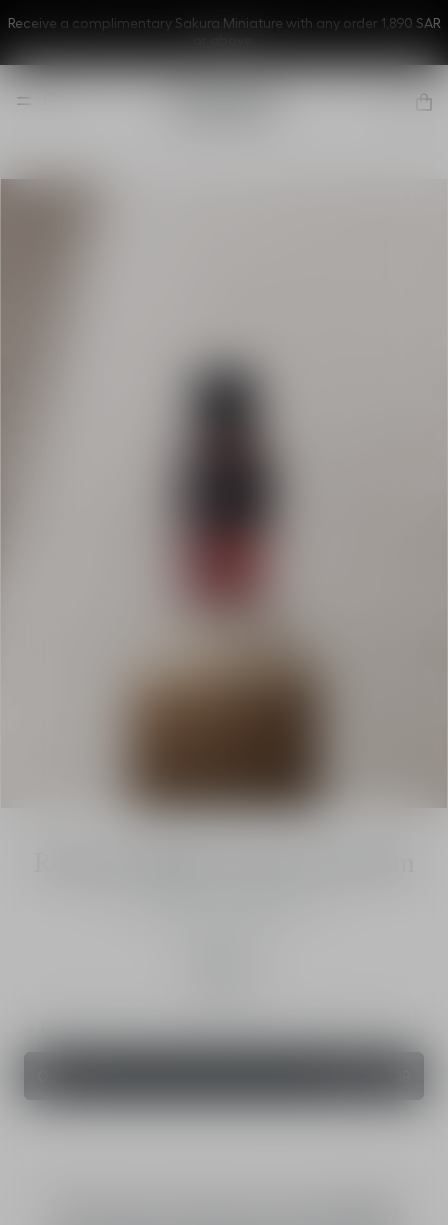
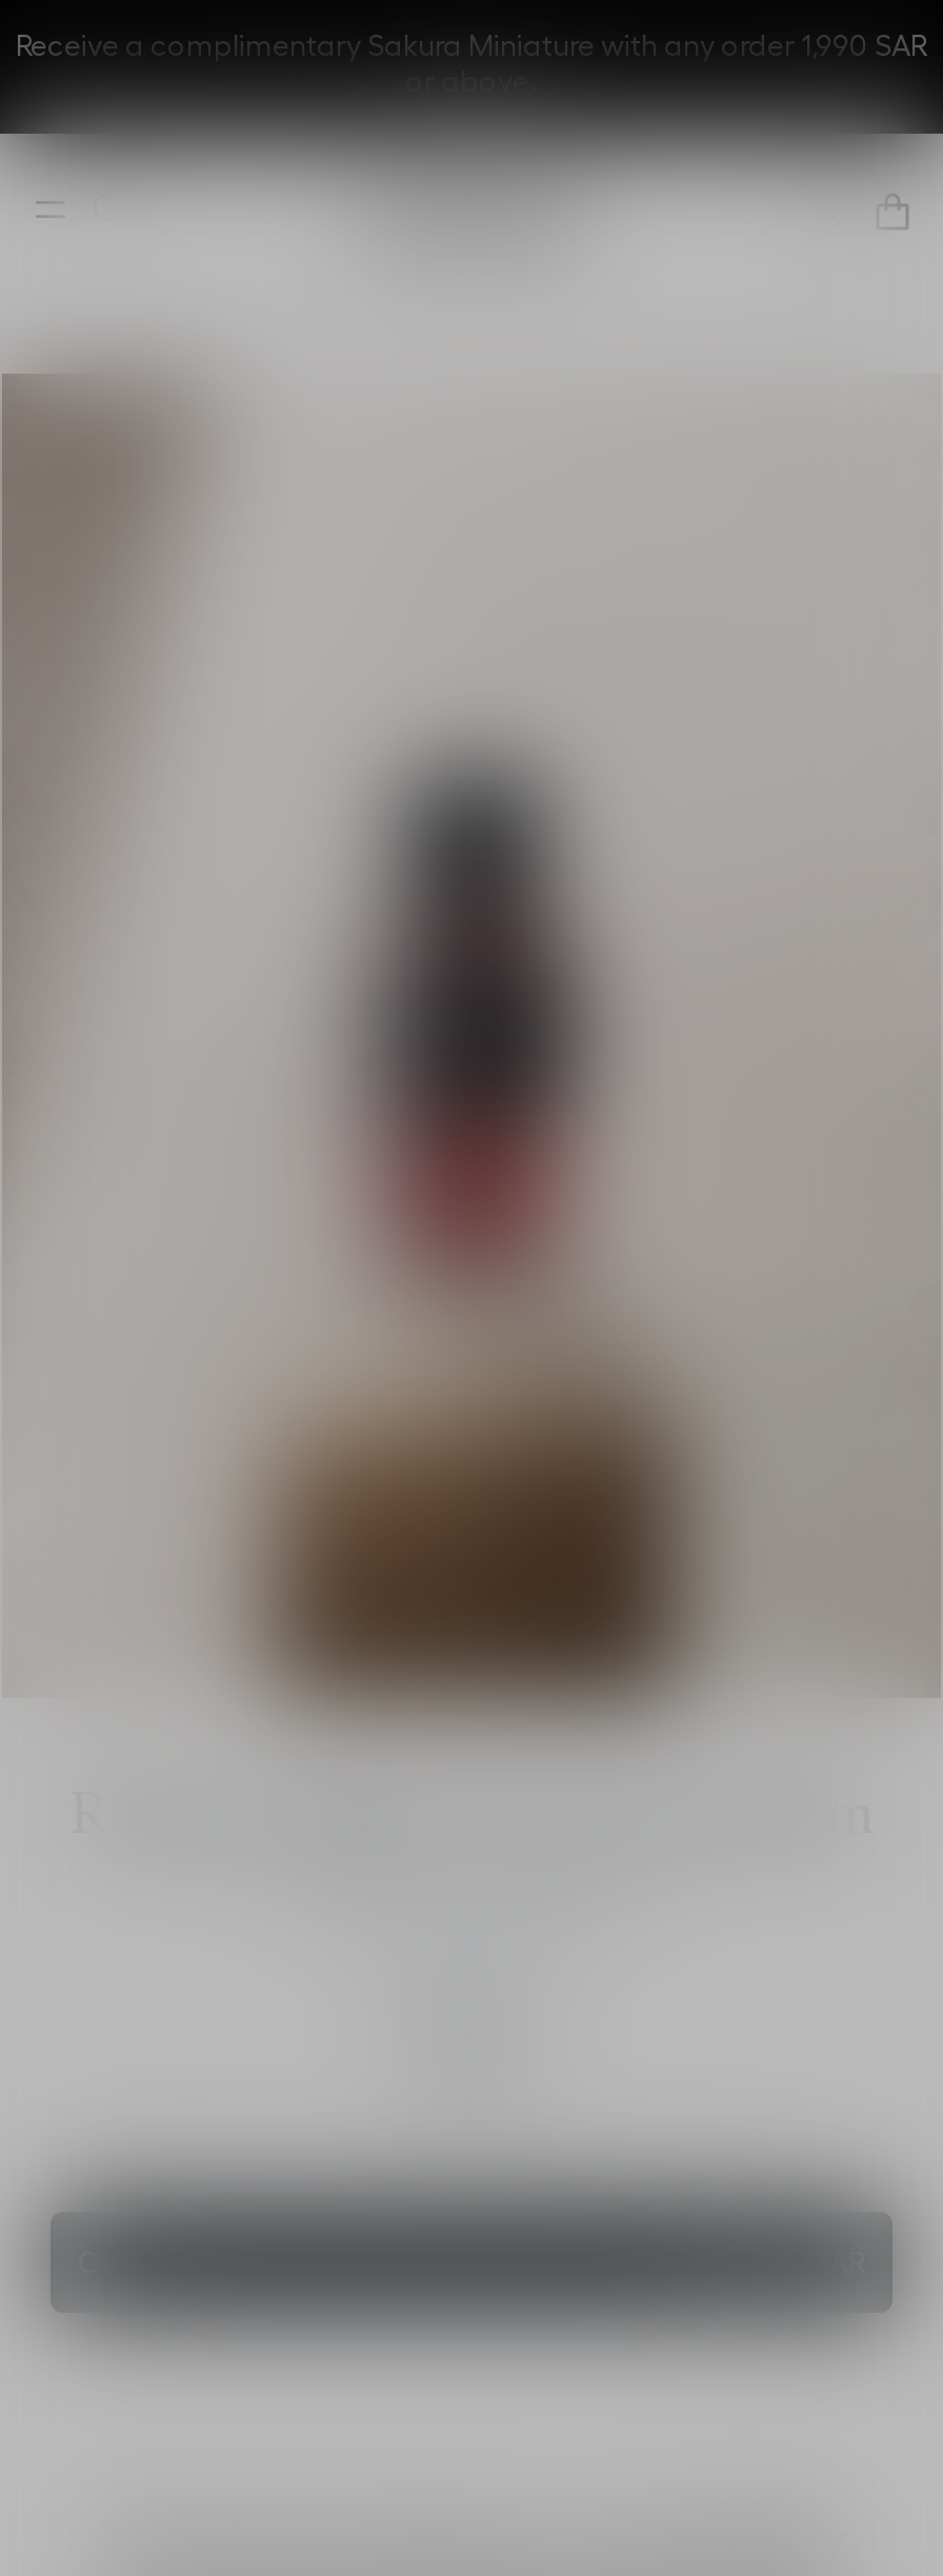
[7,15,440,31] Receive a complimentary Sakura Miniature with any order 1,890 SAR -> [16,28,927,62] Receive a complimentary Sakura Miniature with any order 1,990 SAR

